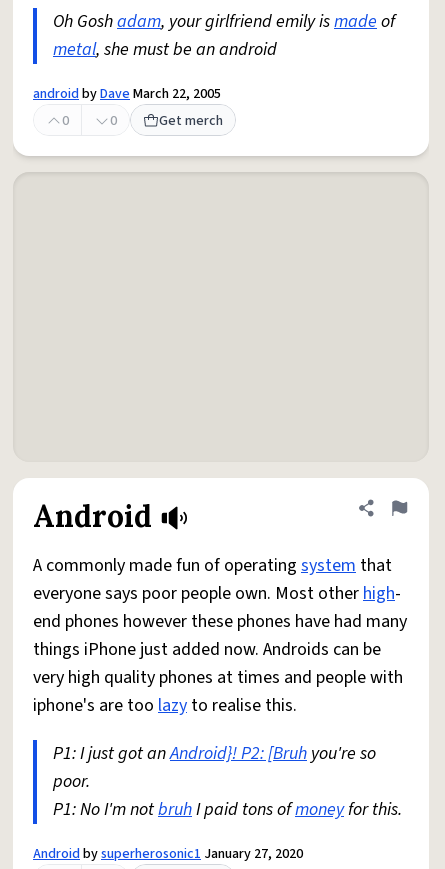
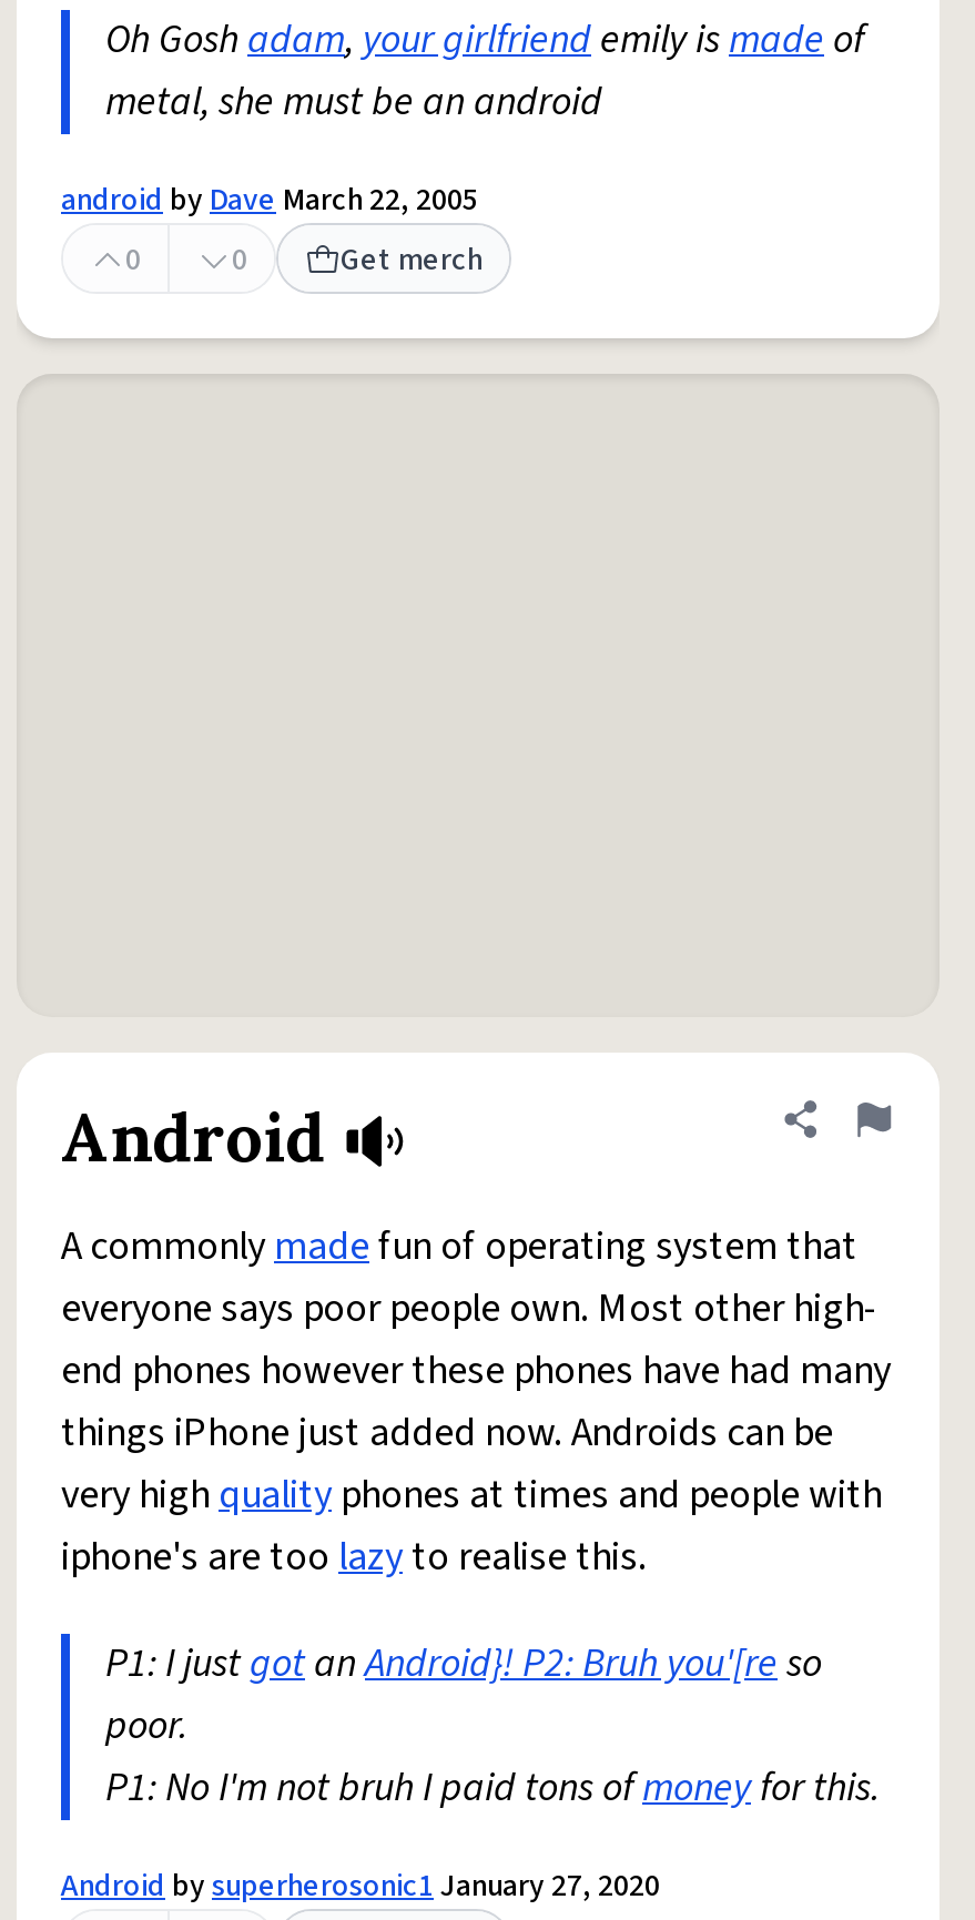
[53,741,376,766] P1: I just got anAndroid}! P2: [Bruh you're so -> [105,1636,822,1692] P1: I just got anAndroid}! P2: Bruh you'[reso

